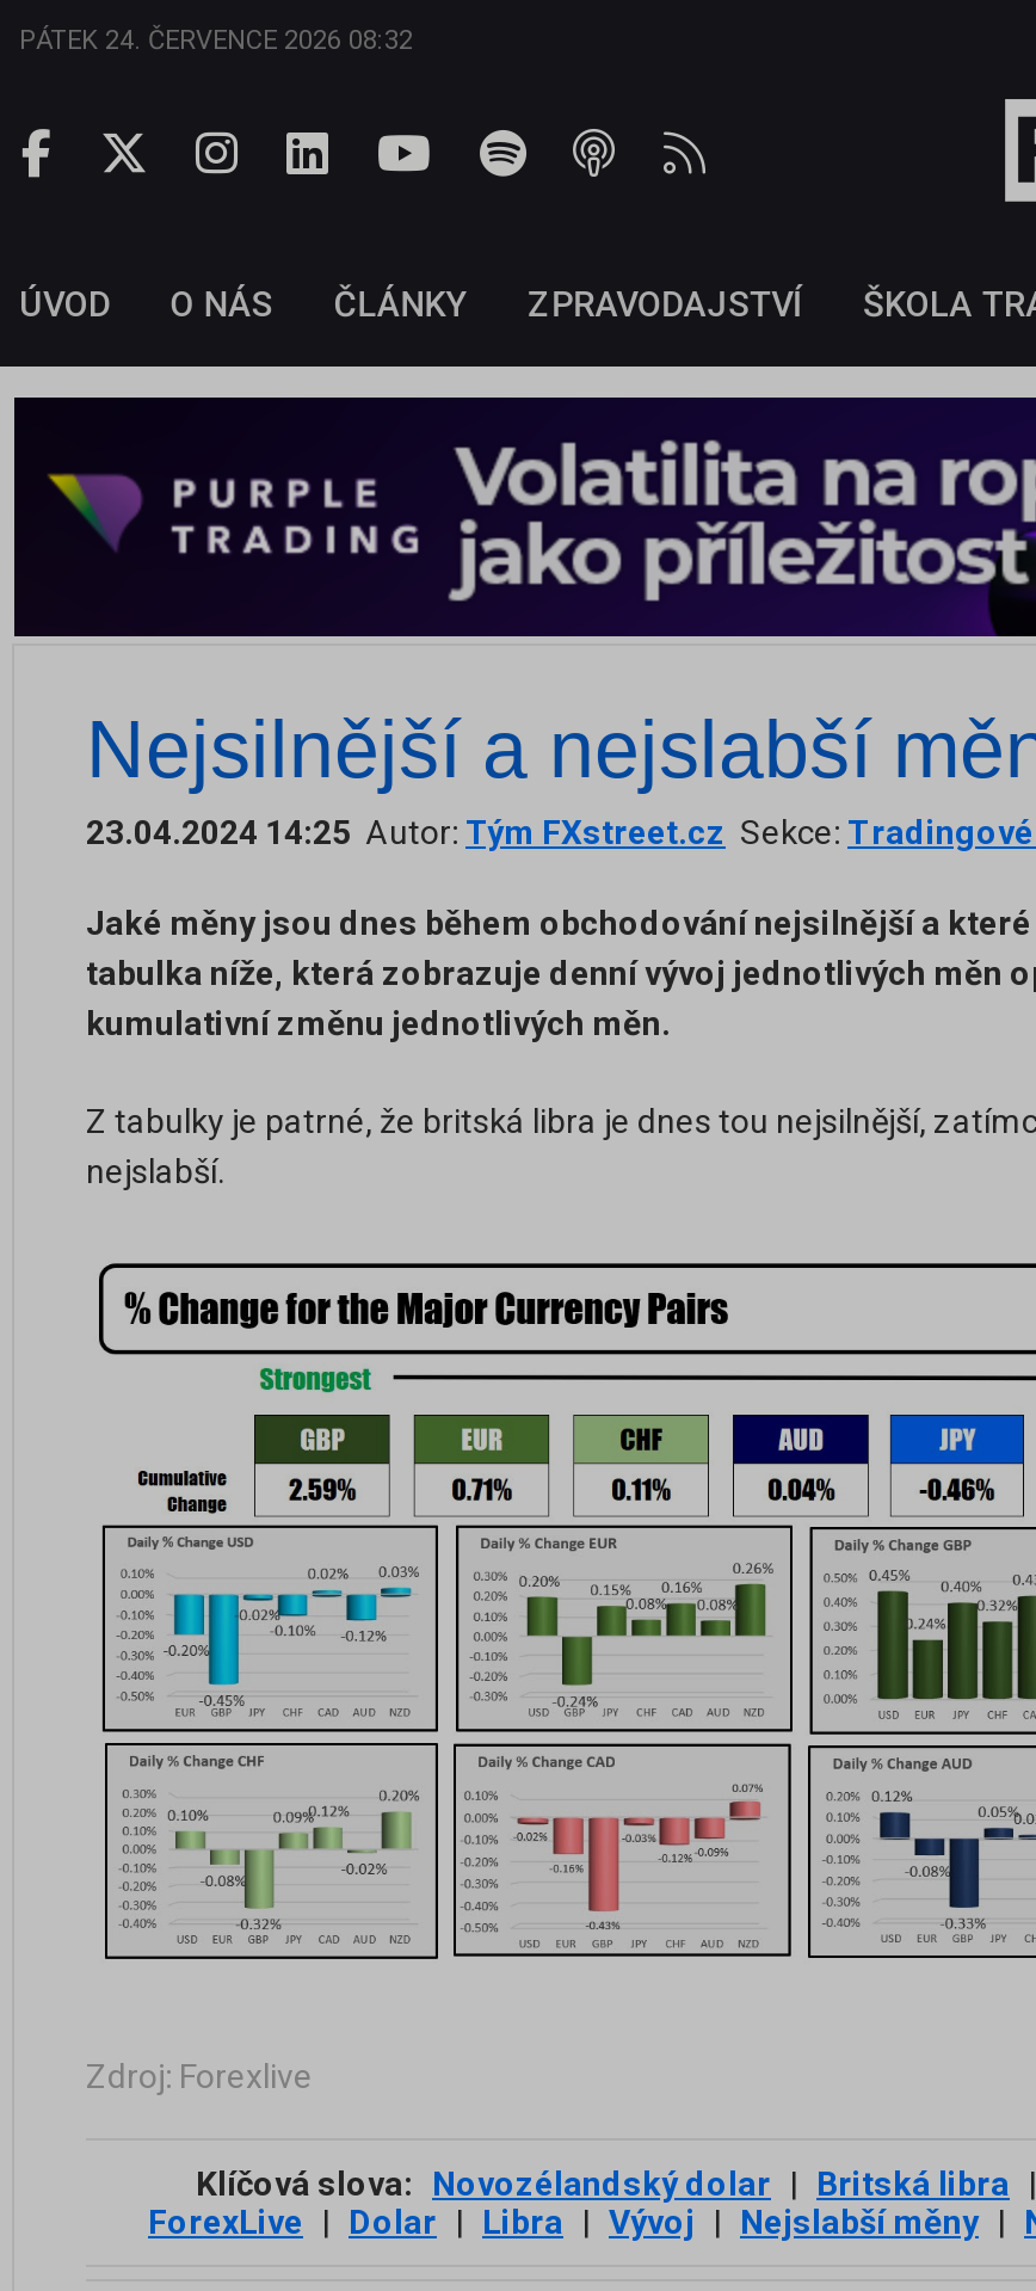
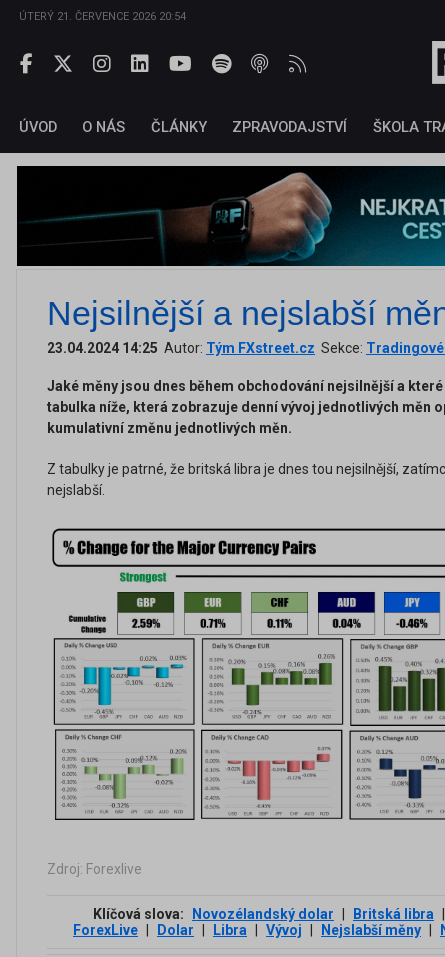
[19,25,413,56] PÁTEK 24. ČERVENCE 2026 08:32 -> [19,10,186,23] ÚTERÝ 21. ČERVENCE 2026 20:54
[21,398,1029,639] [image] -> [19,166,442,267] [image]

